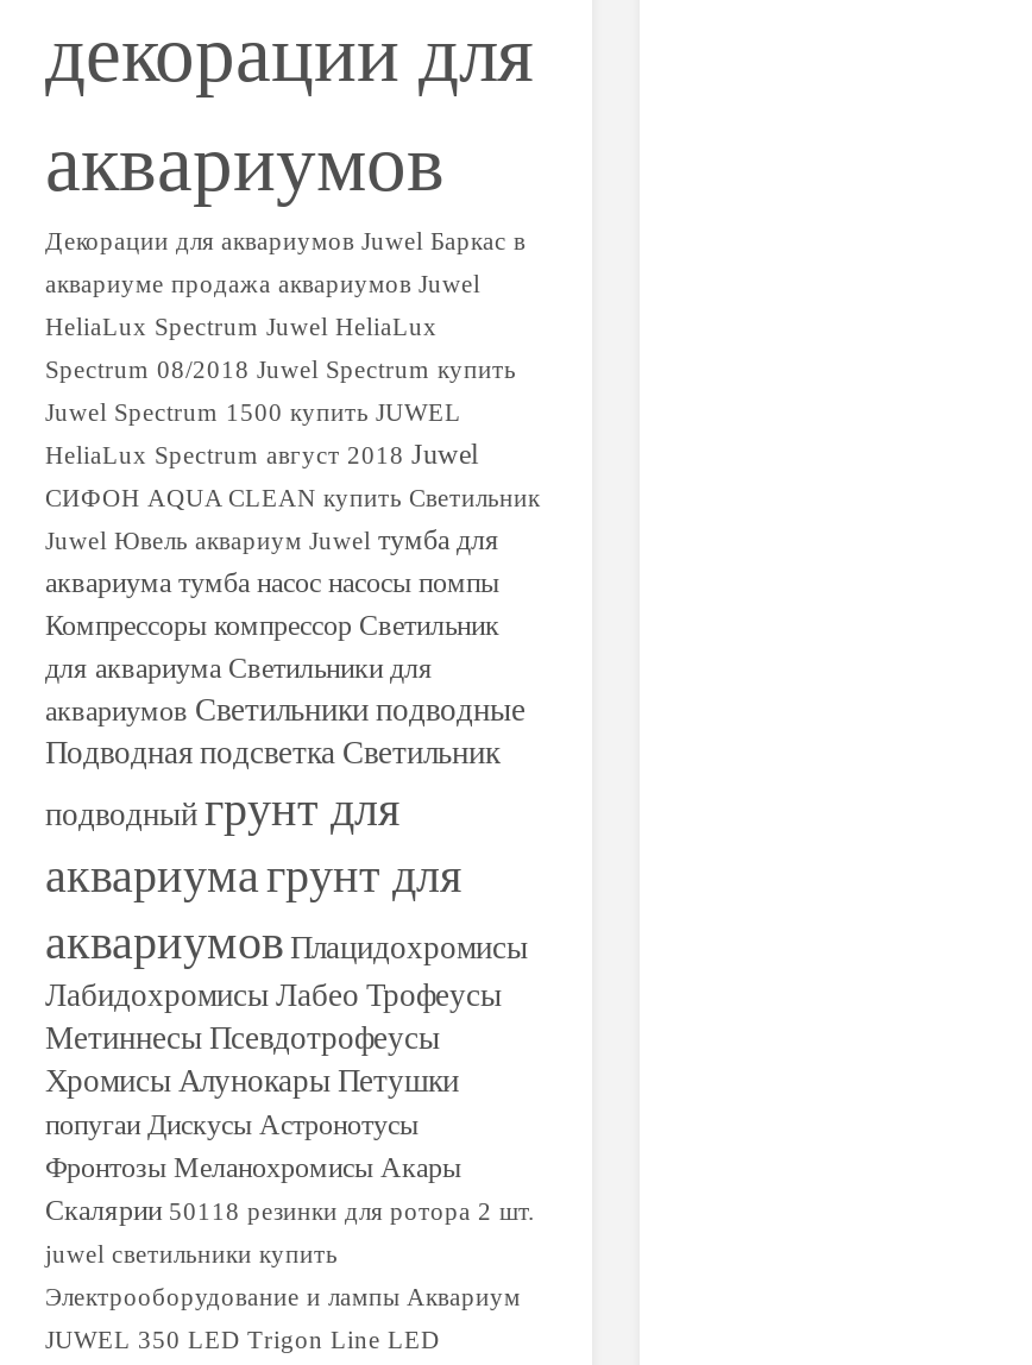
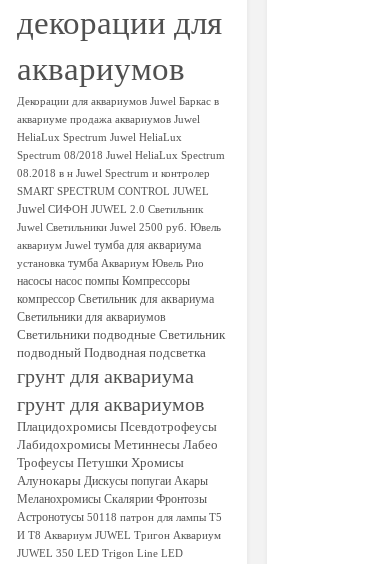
[45,357,516,383] Spectrum 08/2018 Juwel Spectrum купить -> [17,150,225,161] Spectrum 08/2018 Juwel HeliaLux Spectrum
[45,400,540,1267] Juwel Spectrum 1500 купить JUWEL | HeliaLux Spectrum август 2018 Juwel | СИФОН AQUA CLEAN купить Светильник | Juwel Ювель аквариум Juwel тумба для | аквариума тумба насос насосы помпы | Компрессоры компрессор Светильник | для аквариума Светильники для | аквариумов Светильники подводные | Подводная подсветка Светильник | подводный грунт для | аквариума грунт для | аквариумов Плацидохромисы | Лабидохромисы Лабео Трофеусы | Метиннесы Псевдотрофеусы | Хромисы Алунокары Петушки | попугаи Дискусы Астронотусы | Фронтозы Меланохромисы Акары | Скалярии 50118 резинки для ротора 2 шт. | juwel светильники купить -> [17,168,210,179] 08.2018 в н Juwel Spectrum и контролер
[45,1284,521,1310] Электрооборудование и лампы Аквариум -> [17,186,225,541] SMART SPECTRUM CONTROL JUWEL | Juwel СИФОН JUWEL 2.0 Светильник | Juwel Светильники Juwel 2500 руб. Ювель | аквариум Juwel тумба для аквариума | установка тумба Аквариум Ювель Рио | насосы насос помпы Компрессоры | компрессор Светильник для аквариума | Светильники для аквариумов | Светильники подводные Светильник | подводный Подводная подсветка | грунт для аквариума | грунт для аквариумов | Плацидохромисы Псевдотрофеусы | Лабидохромисы Метиннесы Лабео | Трофеусы Петушки Хромисы | Алунокары Дискусы попугаи Акары | Меланохромисы Скалярии Фронтозы | Астронотусы 50118 патрон для лампы T5 | И Т8 Аквариум JUWEL Тригон Аквариум

